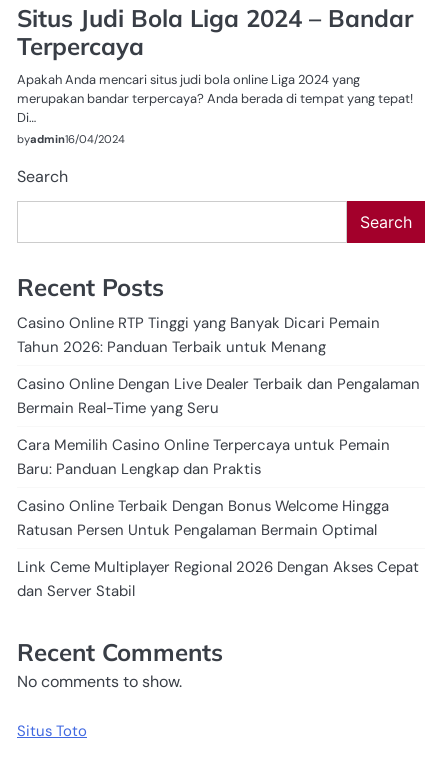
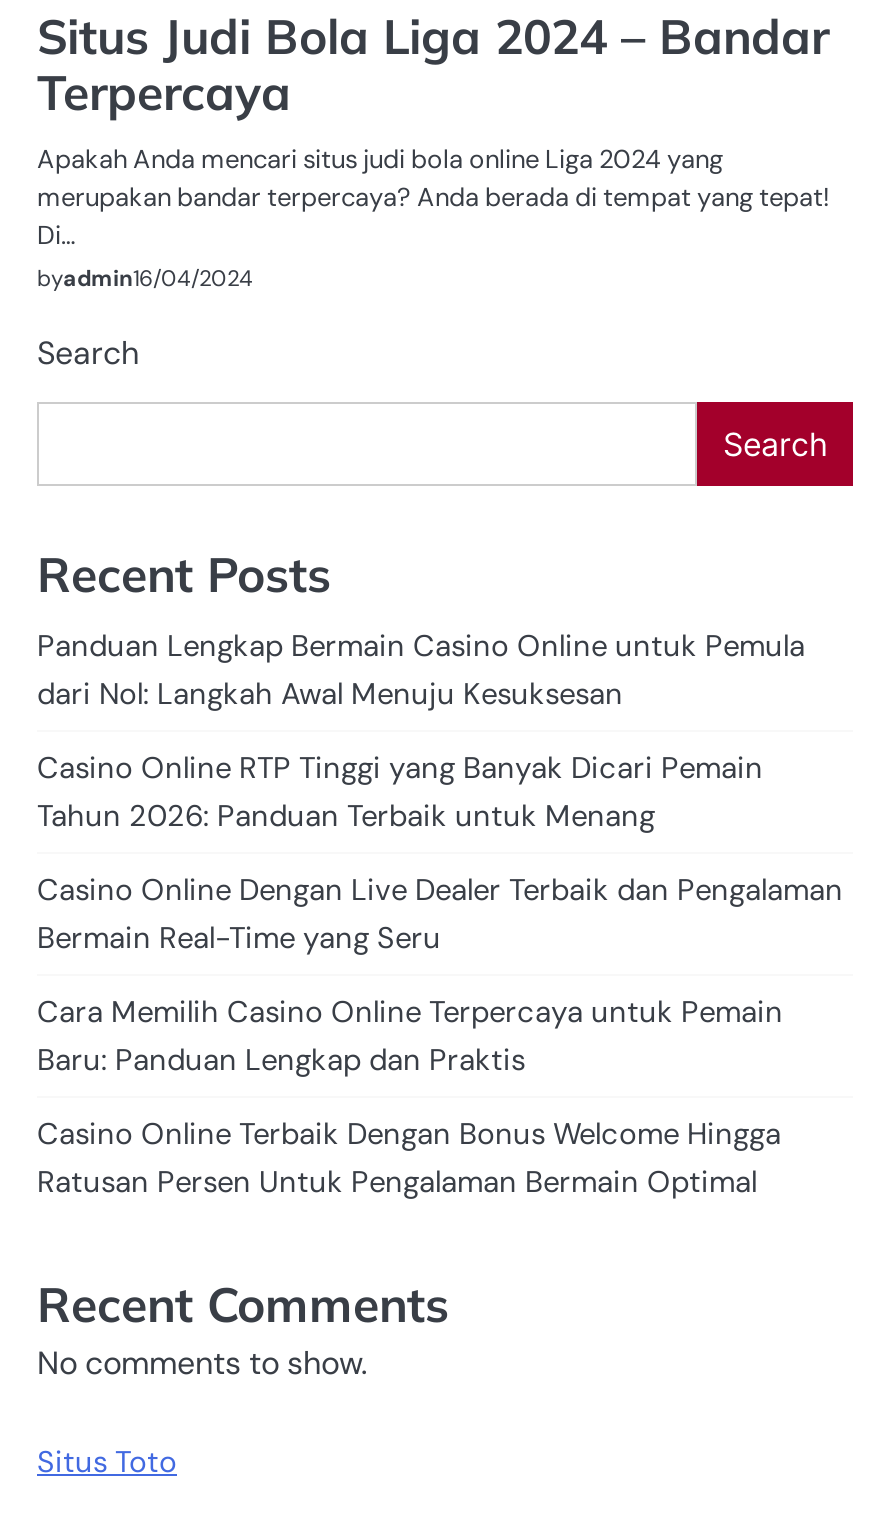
none -> [37,626,805,714] Panduan Lengkap Bermain Casino Online untuk Pemula | dari Nol: Langkah Awal Menuju Kesuksesan
moved [17,313,420,540] -> [37,748,843,1202]: Casino Online RTP Tinggi yang Banyak Dicari Pemain | Tahun 2026: Panduan Terbaik untuk Menang | Casino Online Dengan Live Dealer Terbaik dan Pengalaman | Bermain Real-Time yang Seru | Cara Memilih Casino Online Terpercaya untuk Pemain | Baru: Panduan Lengkap dan Praktis | Casino Online Terbaik Dengan Bonus Welcome Hingga | Ratusan Persen Untuk Pengalaman Bermain Optimal
[17,557,419,601] Link Ceme Multiplayer Regional 2026 Dengan Akses Cepat | dan Server Stabil -> none

